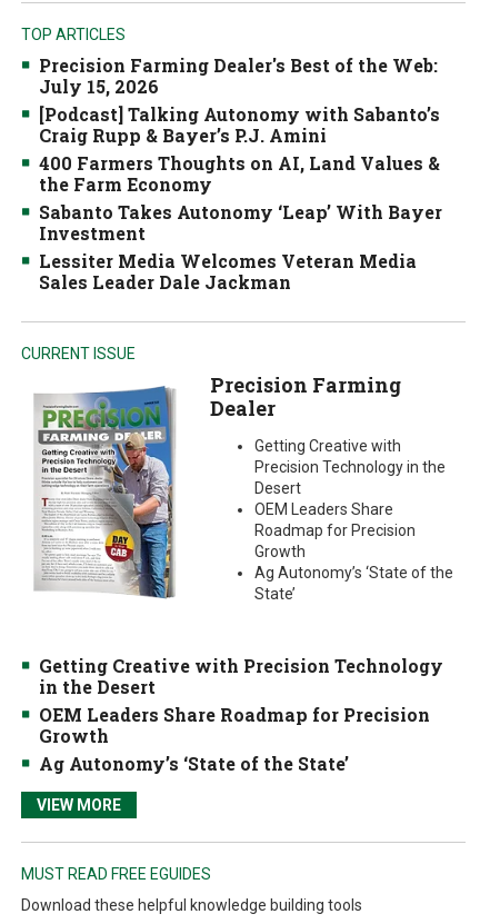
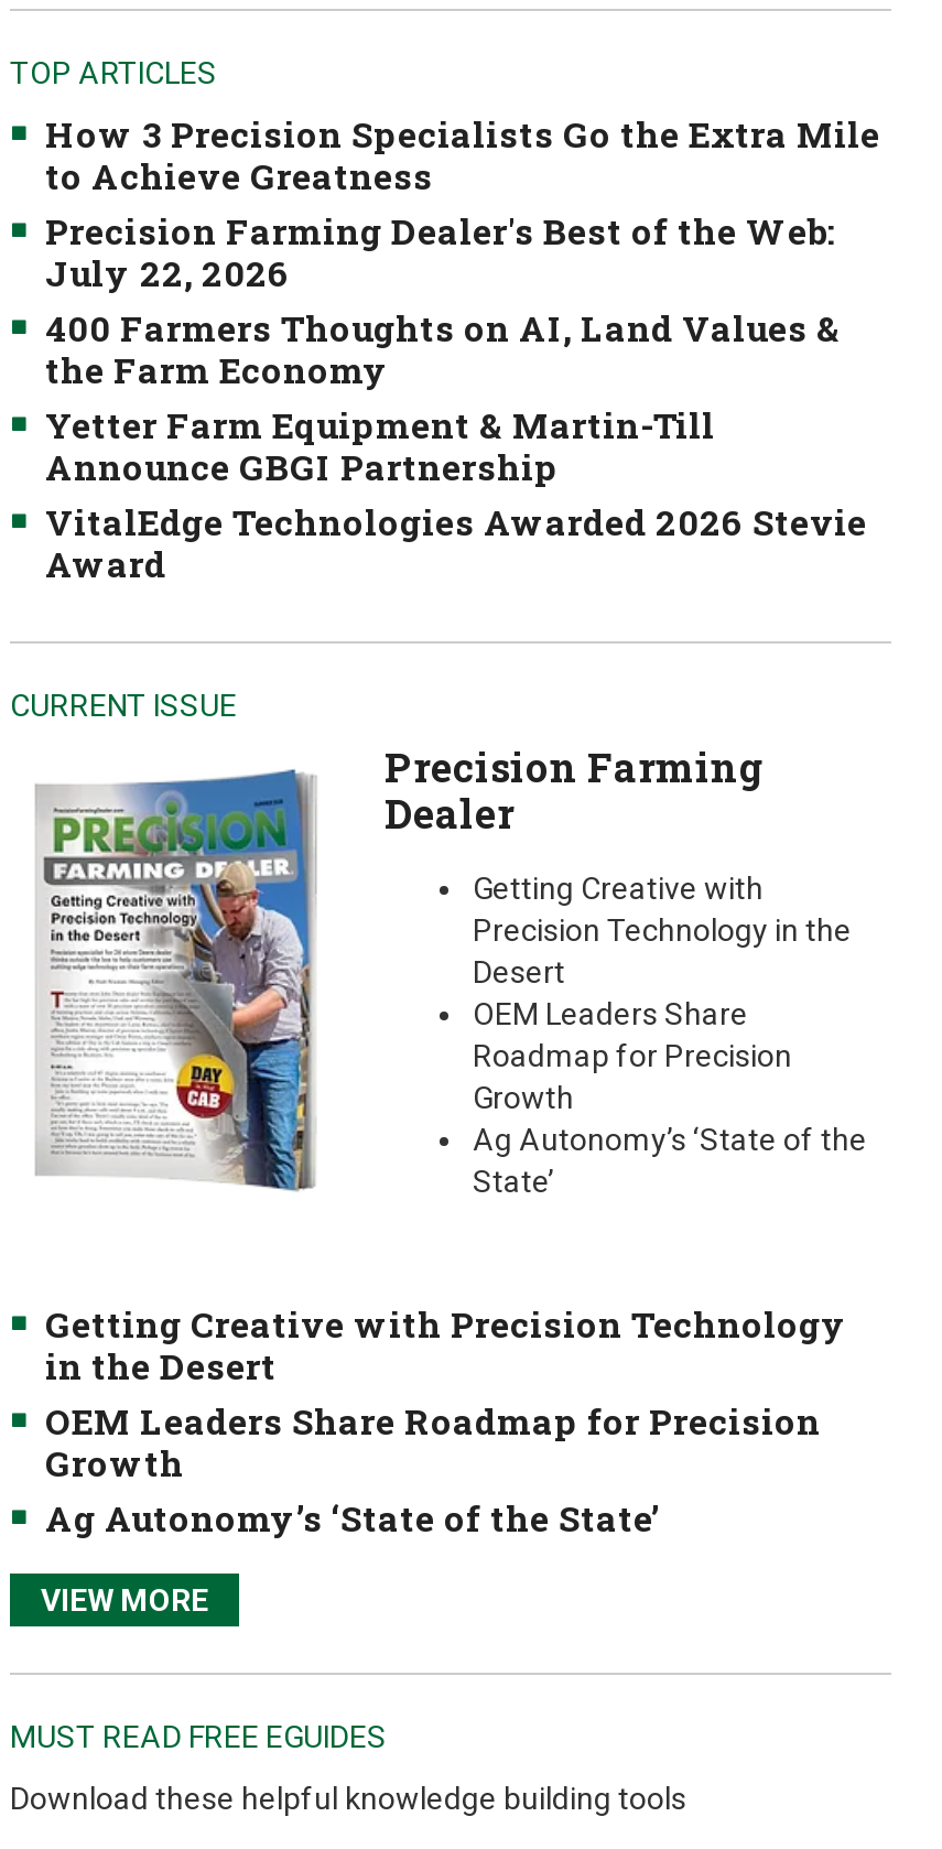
none -> [45,110,880,198] How 3 Precision Specialists Go the Extra Mile | to Achieve Greatness
moved [39,53,438,77] -> [45,207,836,253]: Precision Farming Dealer's Best of the Web:
[39,74,440,147] July 15, 2026 | [Podcast] Talking Autonomy with Sabanto’s | Craig Rupp & Bayer’s P.J. Amini -> [45,249,290,295] July 22, 2026
[39,200,442,294] Sabanto Takes Autonomy ‘Leap’ With Bayer | Investment | Lessiter Media Welcomes Veteran Media | Sales Leader Dale Jackman -> [45,401,867,586] Yetter Farm Equipment & Martin-Till | Announce GBGI Partnership | VitalEdge Technologies Awarded 2026 Stevie | Award

